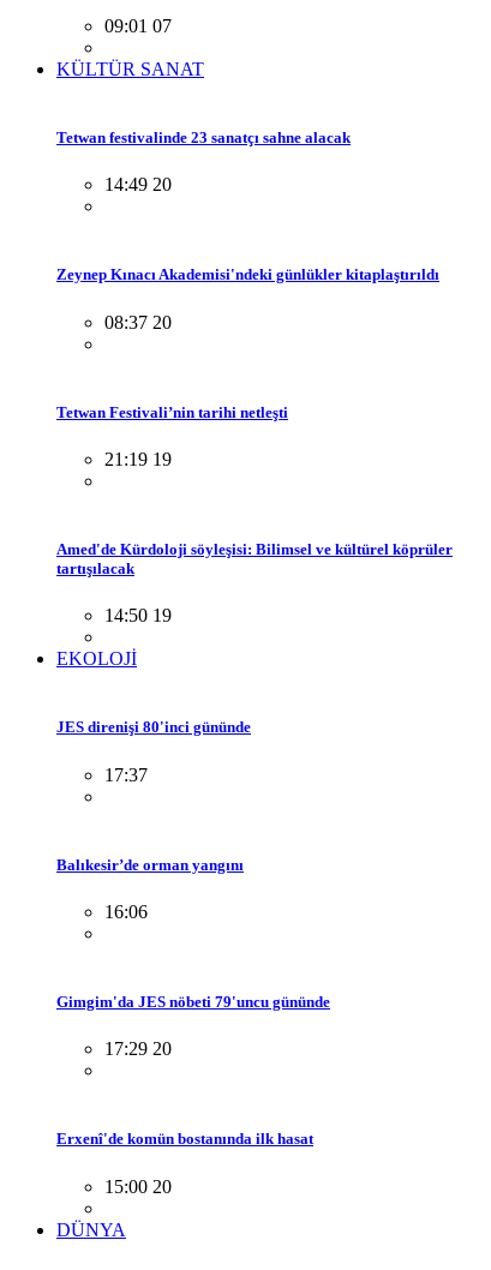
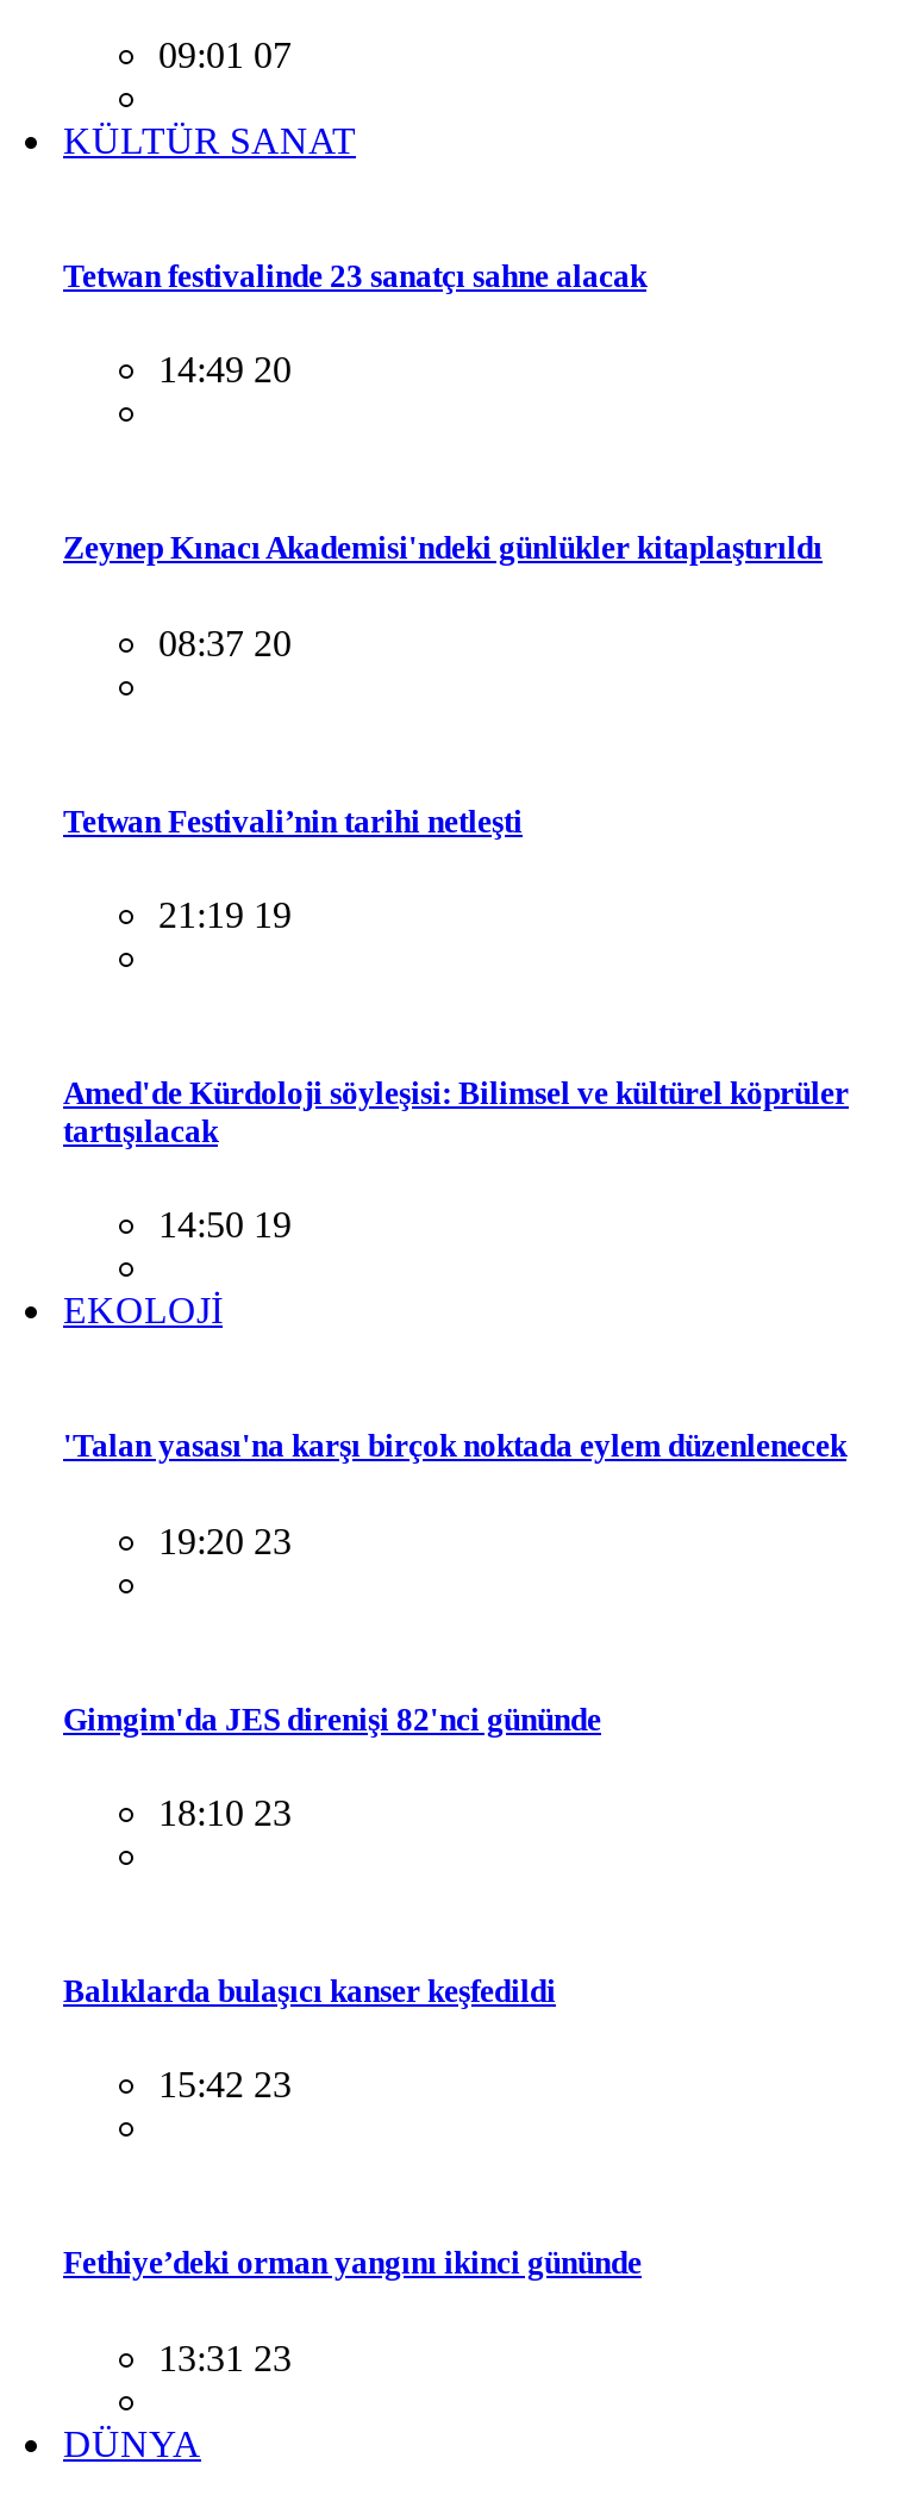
[56,718,251,736] JES direnişi 80'inci gününde -> [63,1429,846,1465] 'Talan yasası'na karşı birçok noktada eylem düzenlenecek
[104,764,148,785] 17:37 -> [158,1520,292,1560] 19:20 23
[56,856,244,874] Balıkesir’de orman yangını -> [63,1701,601,1737] Gimgim'da JES direnişi 82'nci gününde
[104,901,148,922] 16:06 -> [158,1792,292,1833] 18:10 23
[56,993,330,1011] Gimgim'da JES nöbeti 79'uncu gününde -> [63,1974,556,2009] Balıklarda bulaşıcı kanser keşfedildi
[104,1039,172,1059] 17:29 20 -> [158,2065,292,2105] 15:42 23
[56,1130,313,1148] Erxenî'de komün bostanında ilk hasat -> [63,2246,642,2282] Fethiye’deki orman yangını ikinci gününde
[104,1176,172,1196] 15:00 20 -> [158,2337,292,2377] 13:31 23

